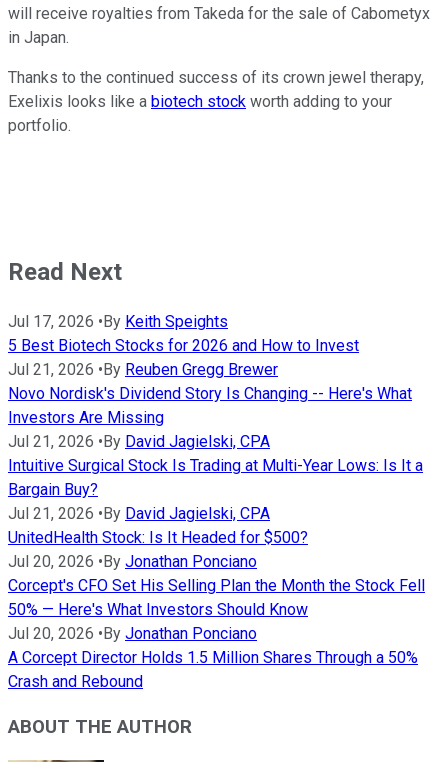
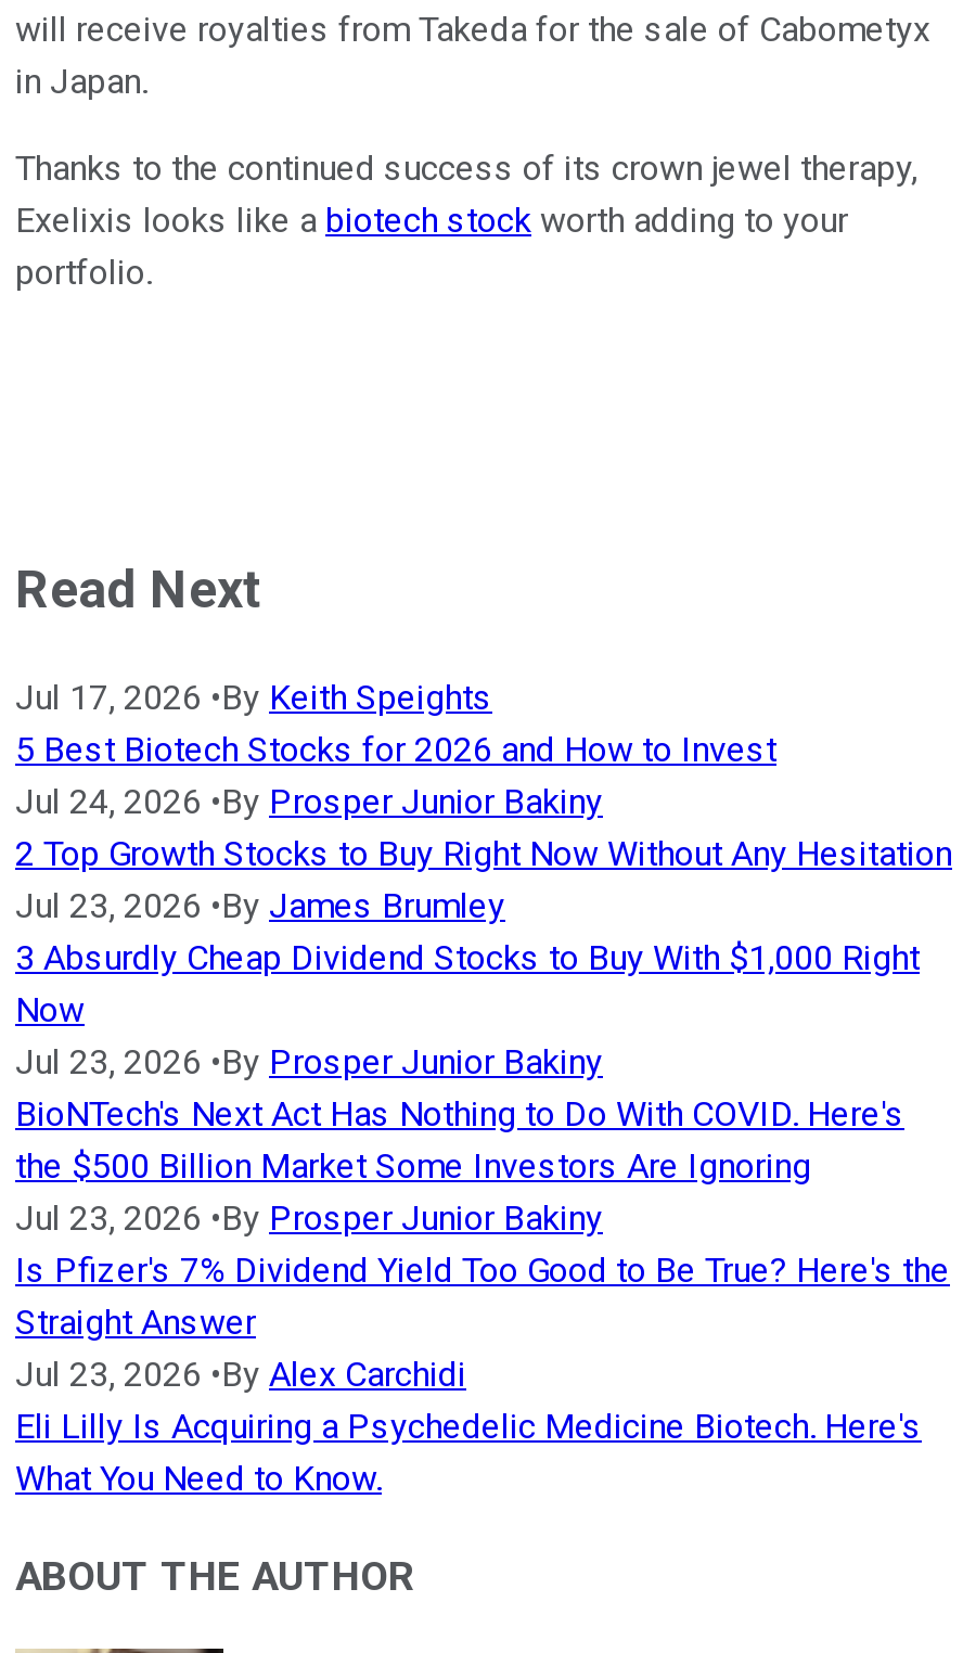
[8,360,425,691] Jul 21, 2026 • By Reuben Gregg Brewer | Novo Nordisk's Dividend Story Is Changing -- Here's What | Investors Are Missing | Jul 21, 2026 • By David Jagielski, CPA | Intuitive Surgical Stock Is Trading at Multi-Year Lows: Is It a | Bargain Buy? | Jul 21, 2026 • By David Jagielski, CPA | UnitedHealth Stock: Is It Headed for $500? | Jul 20, 2026 • By Jonathan Ponciano | Corcept's CFO Set His Selling Plan the Month the Stock Fell | 50% — Here's What Investors Should Know | Jul 20, 2026 • By Jonathan Ponciano | A Corcept Director Holds 1.5 Million Shares Through a 50% | Crash and Rebound -> [15,782,952,1500] Jul 24, 2026 • By Prosper Junior Bakiny | 2 Top Growth Stocks to Buy Right Now Without Any Hesitation | Jul 23, 2026 • By James Brumley | 3 Absurdly Cheap Dividend Stocks to Buy With $1,000 Right | Now | Jul 23, 2026 • By Prosper Junior Bakiny | BioNTech's Next Act Has Nothing to Do With COVID. Here's | the $500 Billion Market Some Investors Are Ignoring | Jul 23, 2026 • By Prosper Junior Bakiny | Is Pfizer's 7% Dividend Yield Too Good to Be True? Here's the | Straight Answer | Jul 23, 2026 • By Alex Carchidi | Eli Lilly Is Acquiring a Psychedelic Medicine Biotech. Here's | What You Need to Know.

